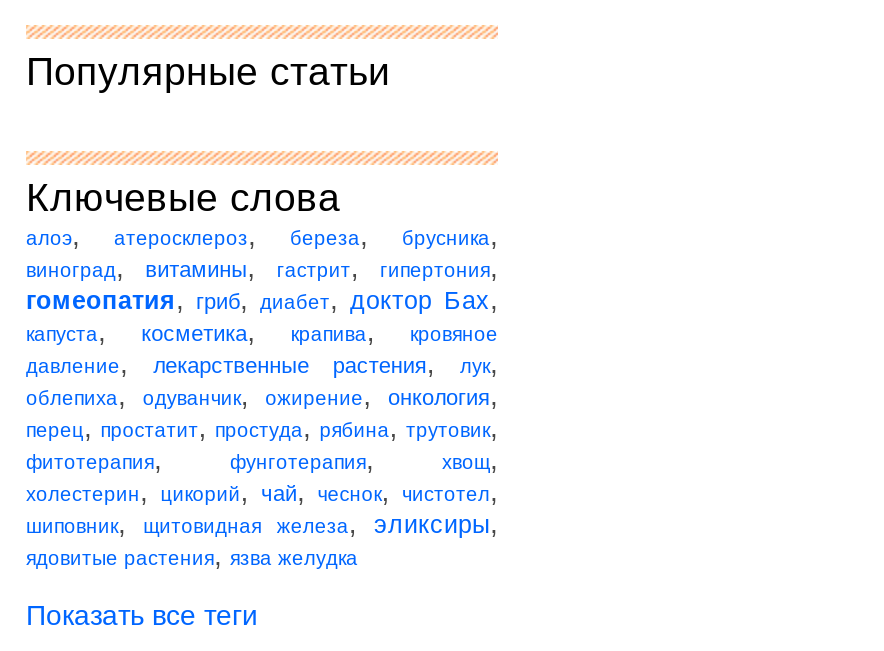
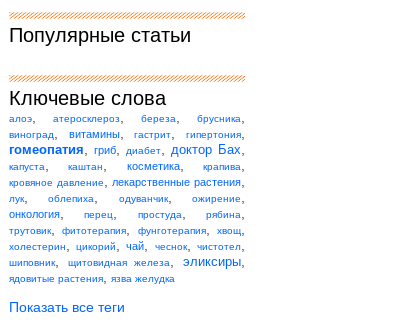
[26,315,498,475] капуста, косметика, крапива, кровяное | давление, лекарственные растения, лук, | облепиха, одуванчик, ожирение, онкология, | перец, простатит, простуда, рябина, трутовик, | фитотерапия, фунготерапия, хвощ, -> [9,157,245,237] капуста, каштан, косметика, крапива, | кровяное давление, лекарственные растения, | лук, облепиха, одуванчик, ожирение, | онкология, перец, простуда, рябина, | трутовик, фитотерапия, фунготерапия, хвощ,

